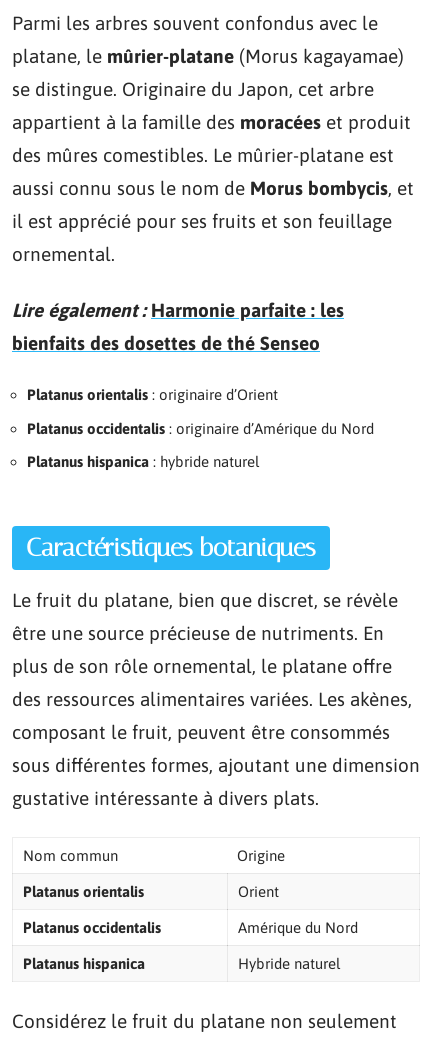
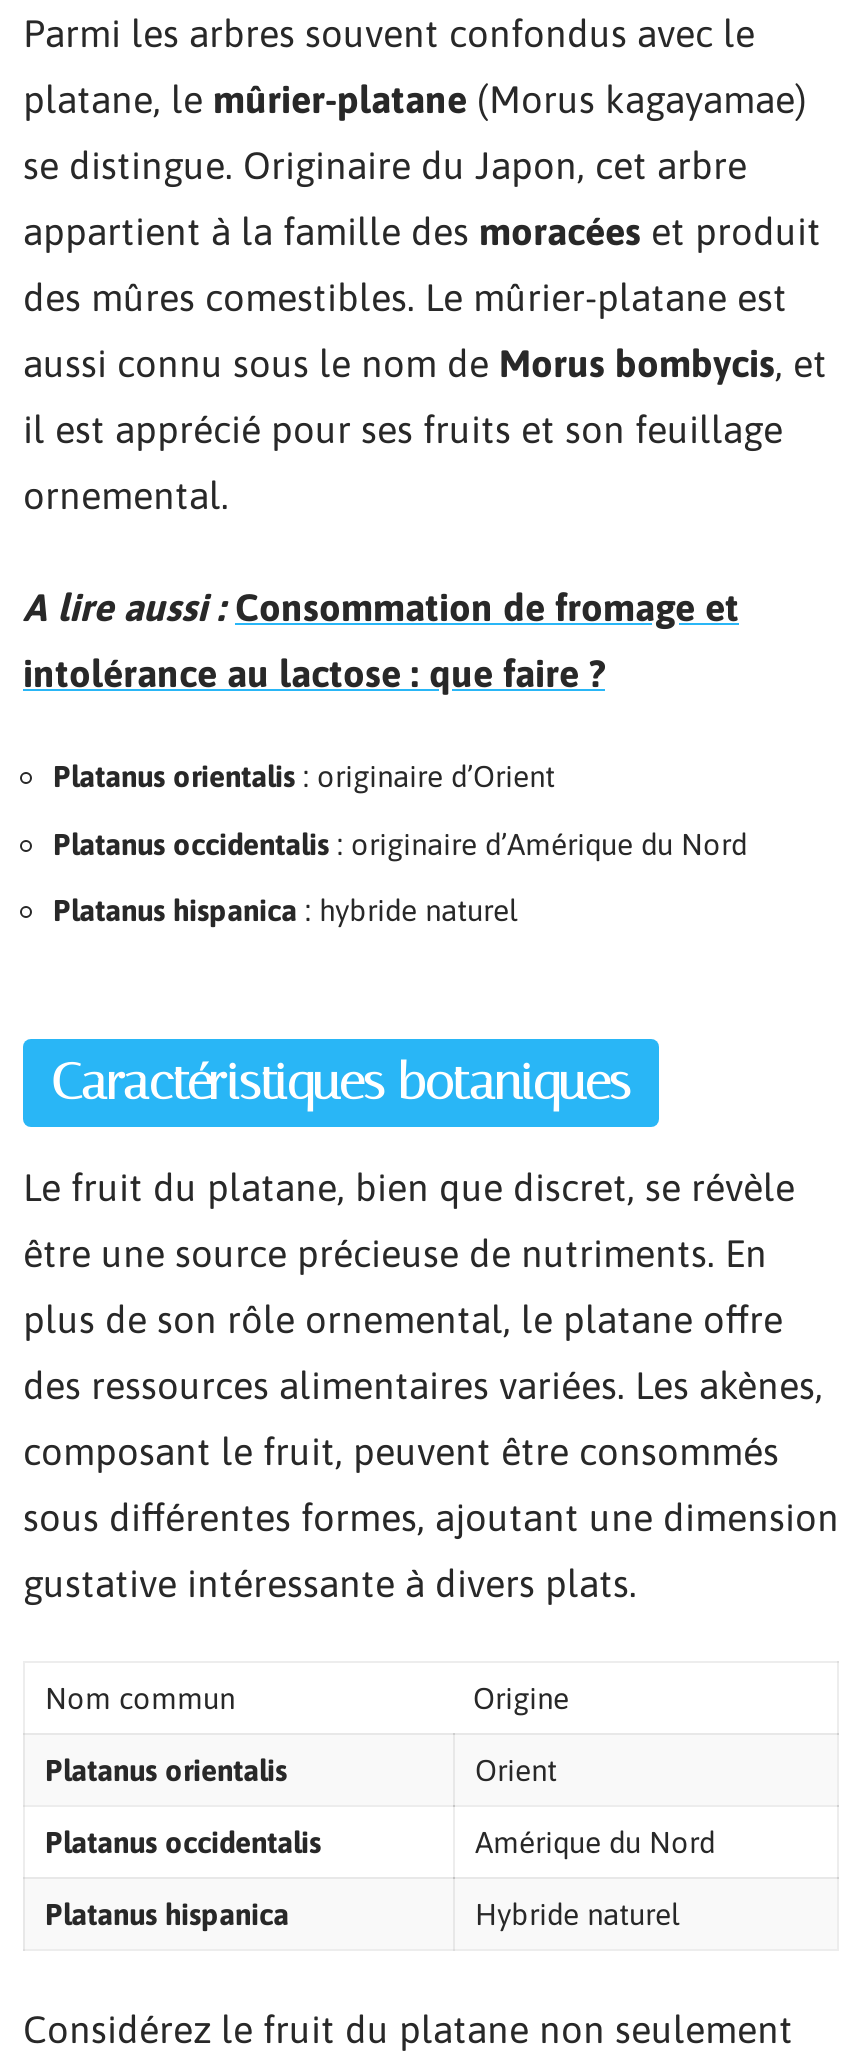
[12,298,344,320] Lire également : Harmonie parfaite : les -> [23,584,739,628] A lire aussi : Consommation de fromage et
[12,331,320,353] bienfaits des dosettes de thé Senseo -> [23,650,605,694] intolérance au lactose : que faire ?

